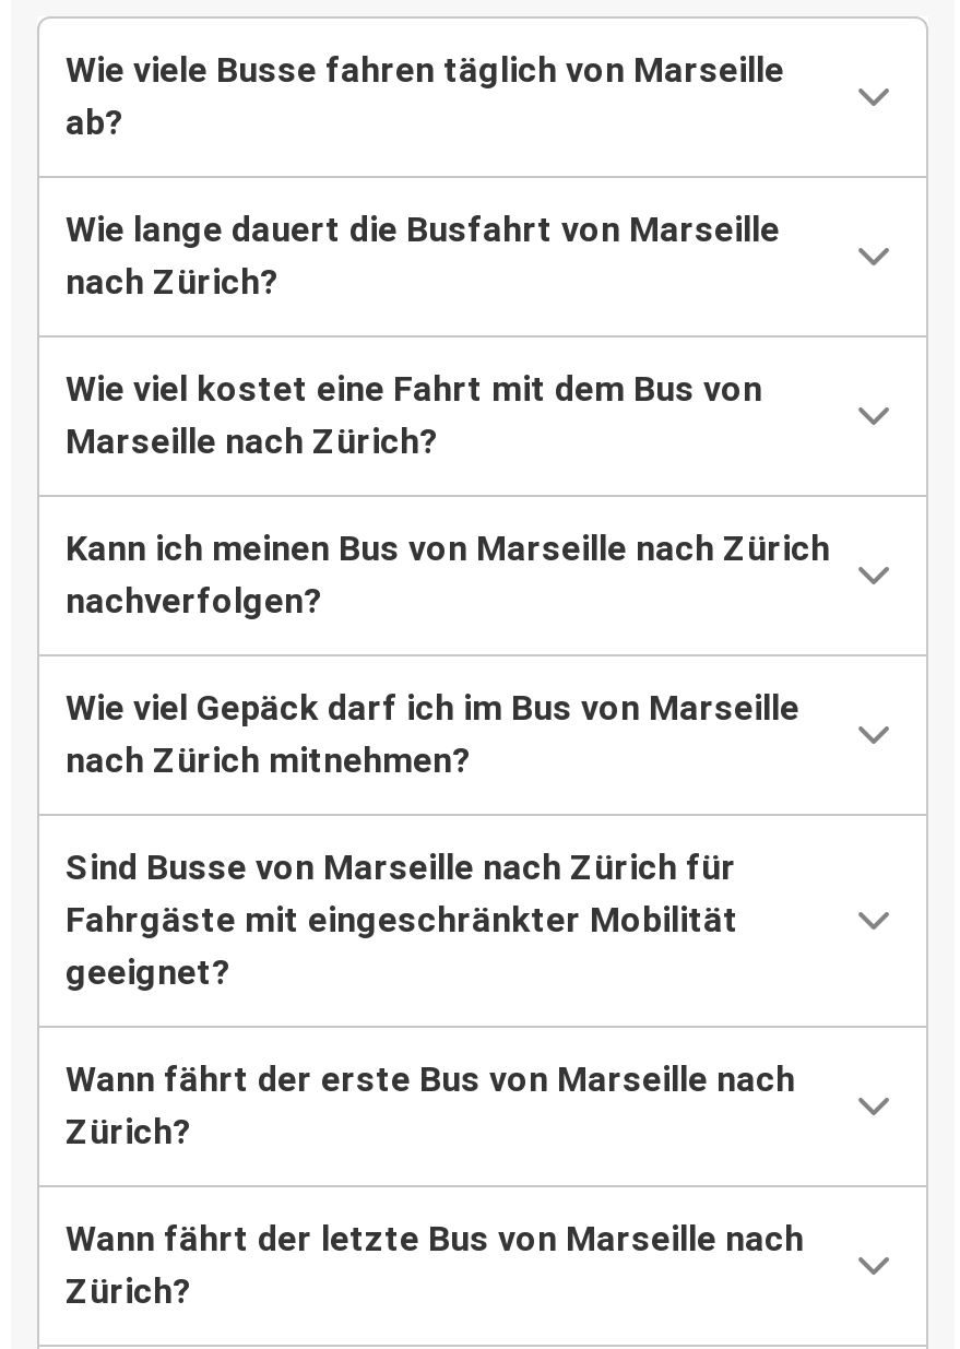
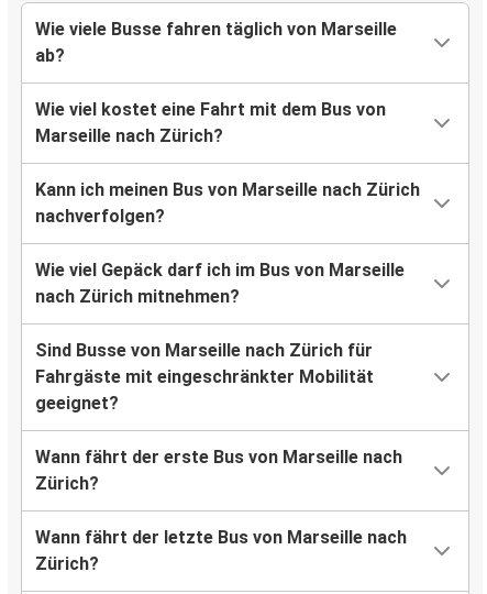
[66,209,780,303] Wie lange dauert die Busfahrt von Marseille | nach Zürich? -> none

